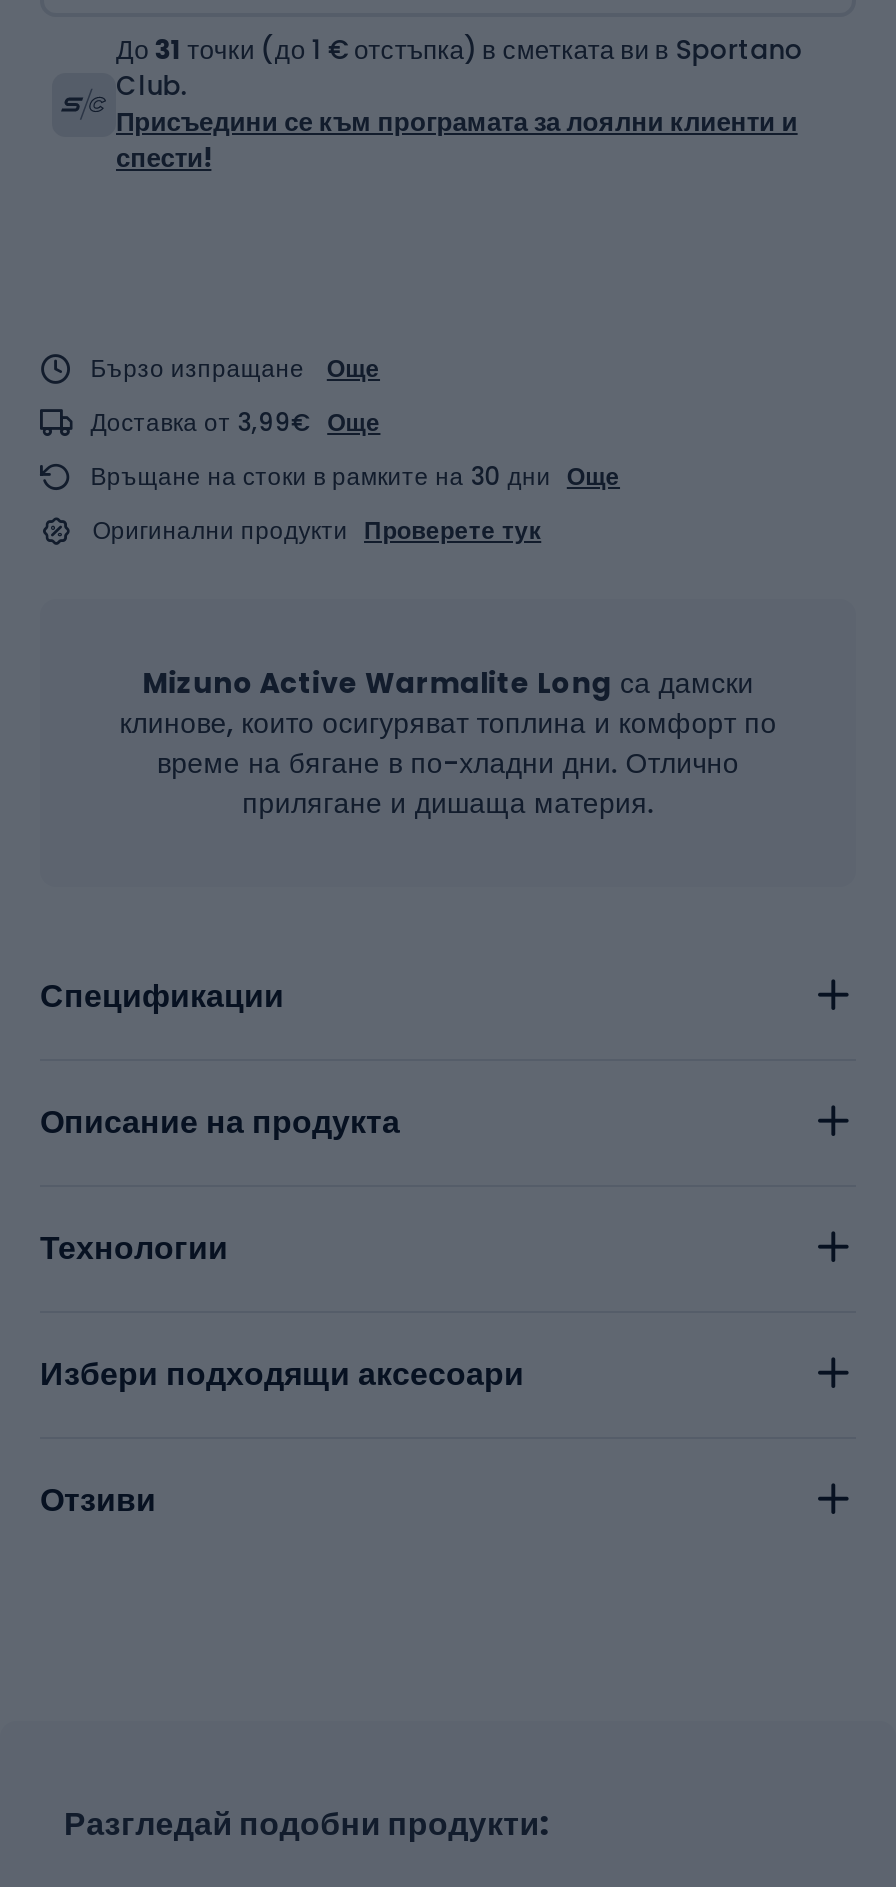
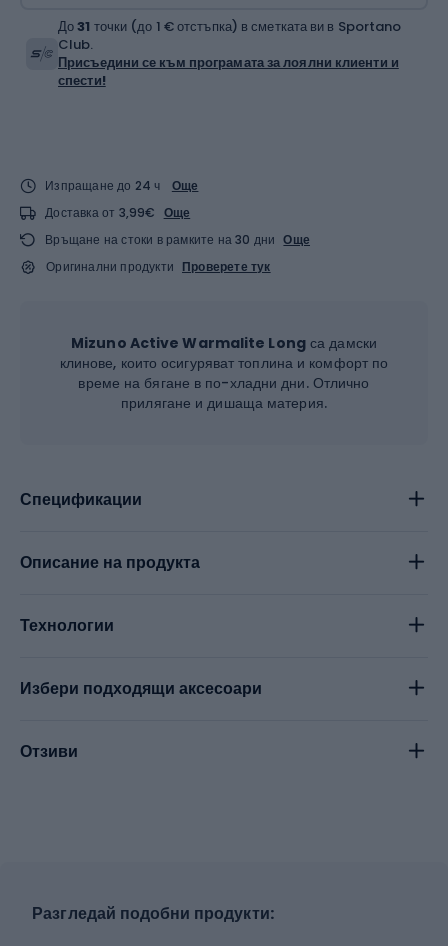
[90,350,304,384] Бързо изпращане -> [45,177,161,194] Изпращане до 24 ч

